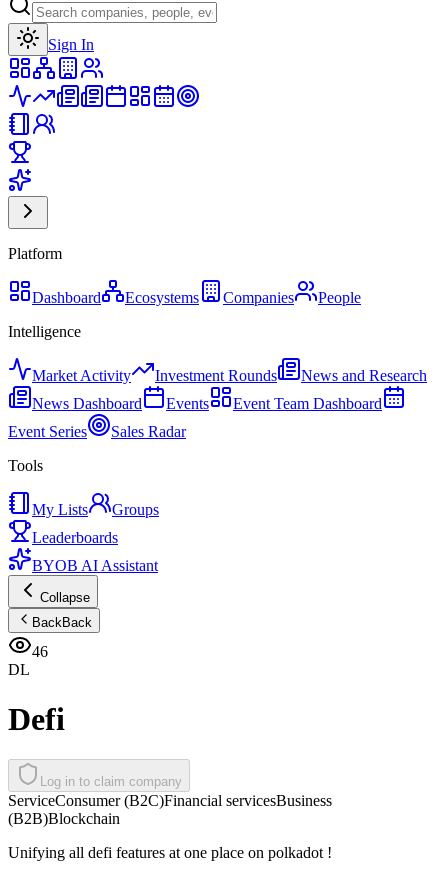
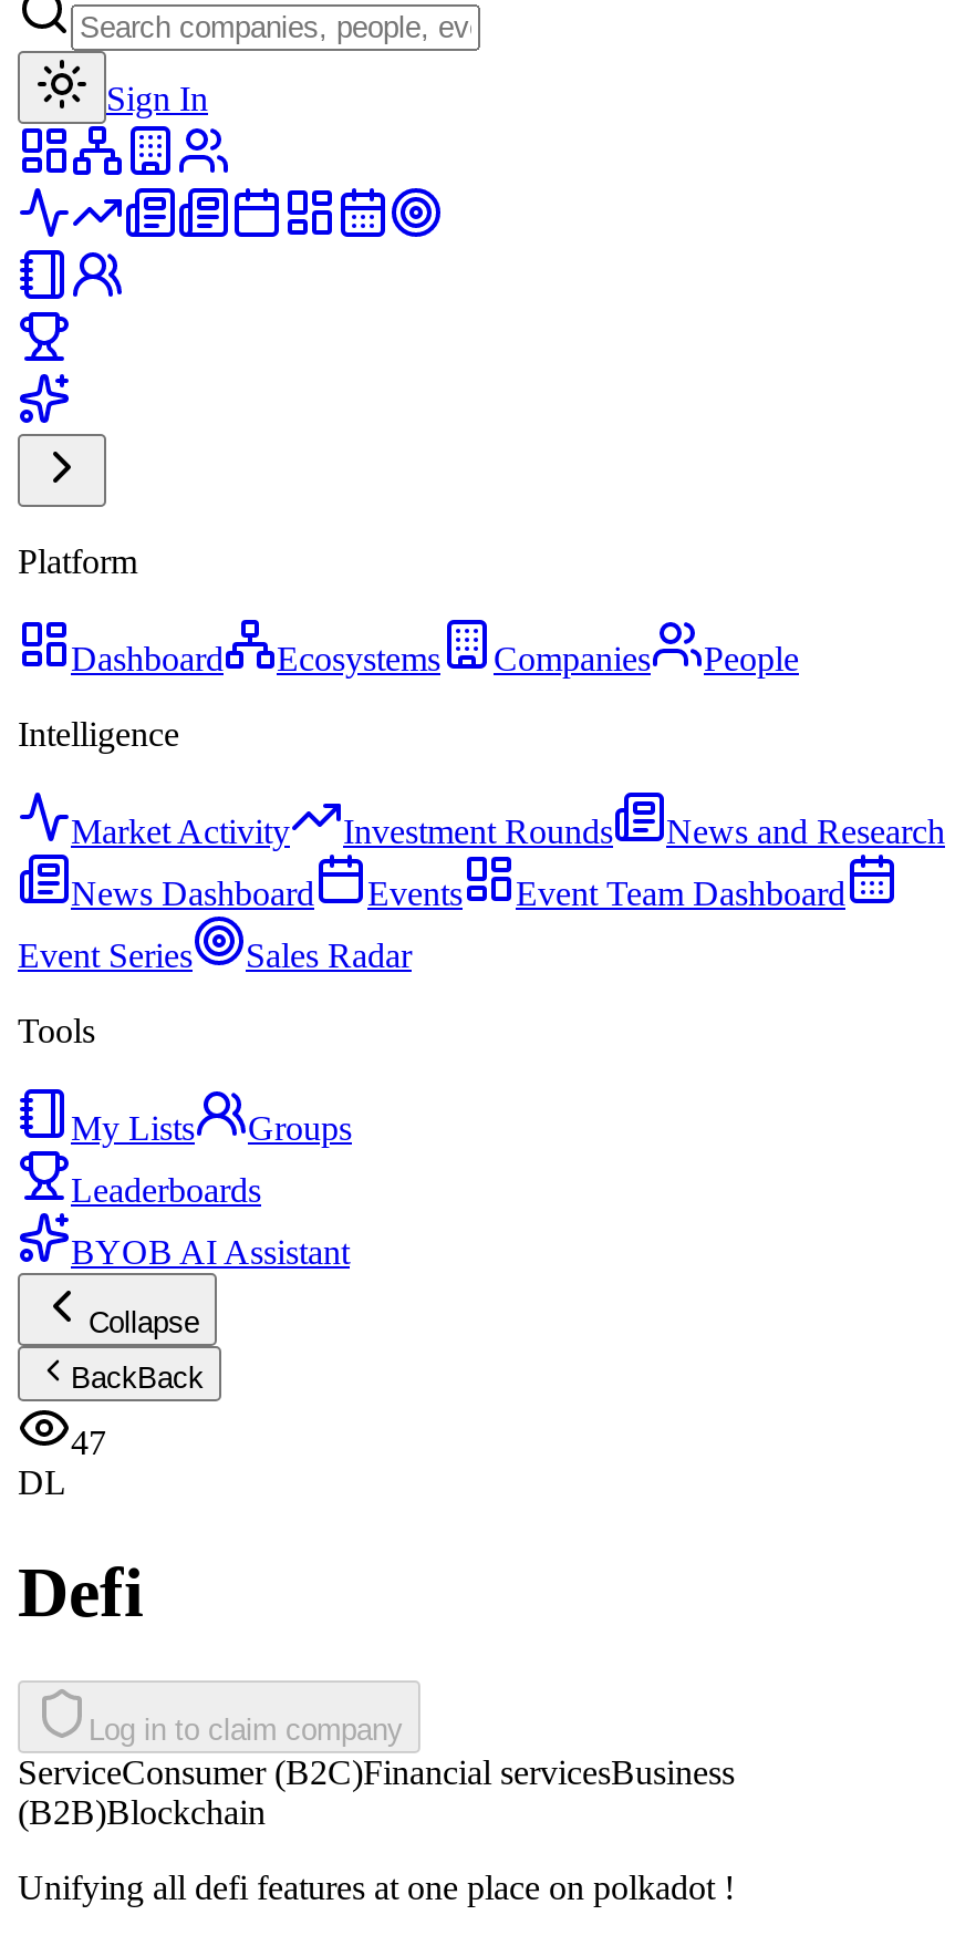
[32,643,48,660] 46 -> [71,1424,106,1462] 47

